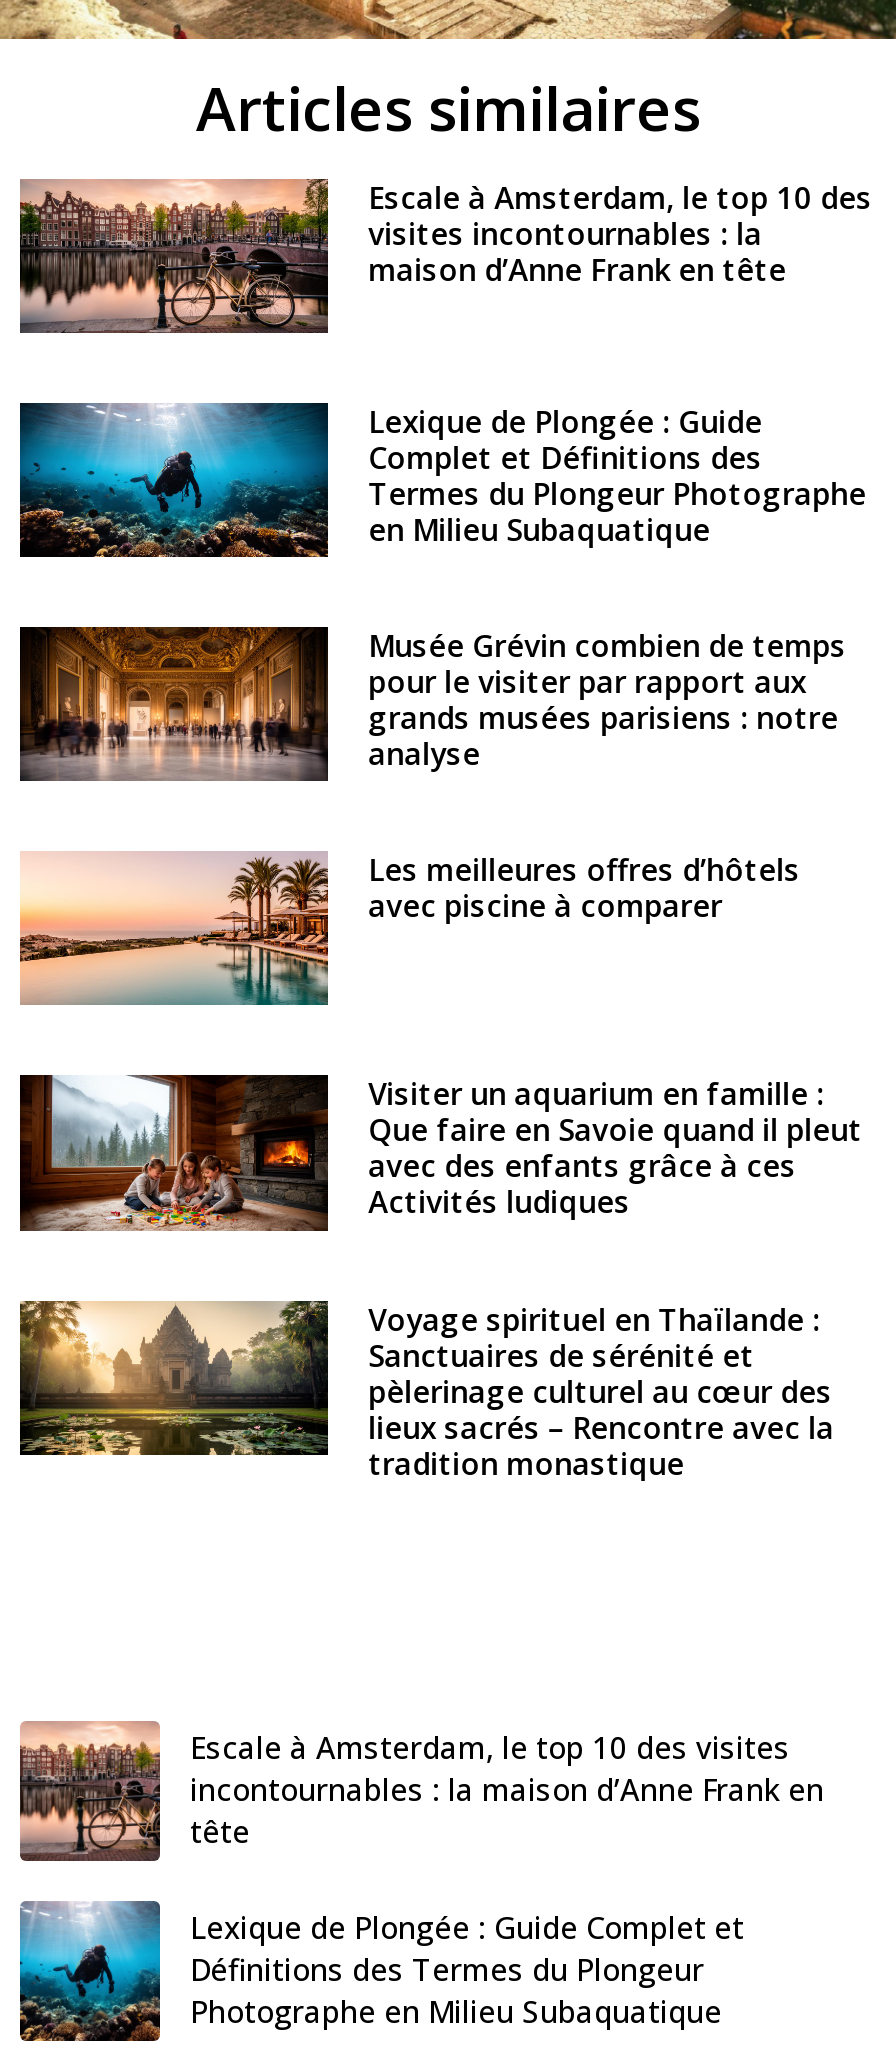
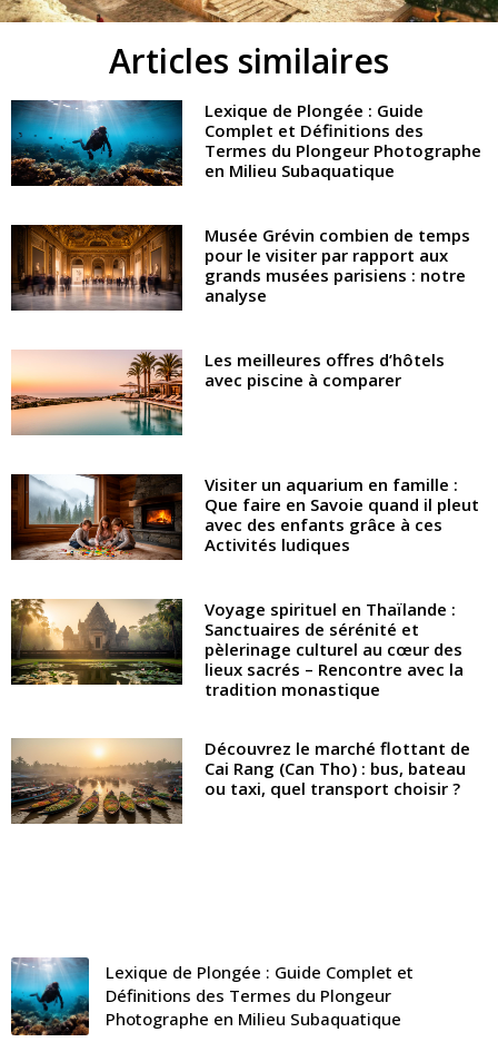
[18,177,872,334] [image] | Escale à Amsterdam, le top 10 des | visites incontournables : la | maison d’Anne Frank en tête -> none
moved [16,400,866,1482] -> [9,98,481,700]: [image] | Lexique de Plongée : Guide | Complet et Définitions des | ... | lieux sacrés – Rencontre avec la | tradition monastique
none -> [10,737,183,825] [image]
[18,1720,162,1864] [image] -> none
[190,1727,824,1851] Escale à Amsterdam, le top 10 des visites | incontournables : la maison d’Anne Frank en | tête -> [205,737,470,799] Découvrez le marché flottant de | Cai Rang (Can Tho) : bus, bateau | ou taxi, quel transport choisir ?

